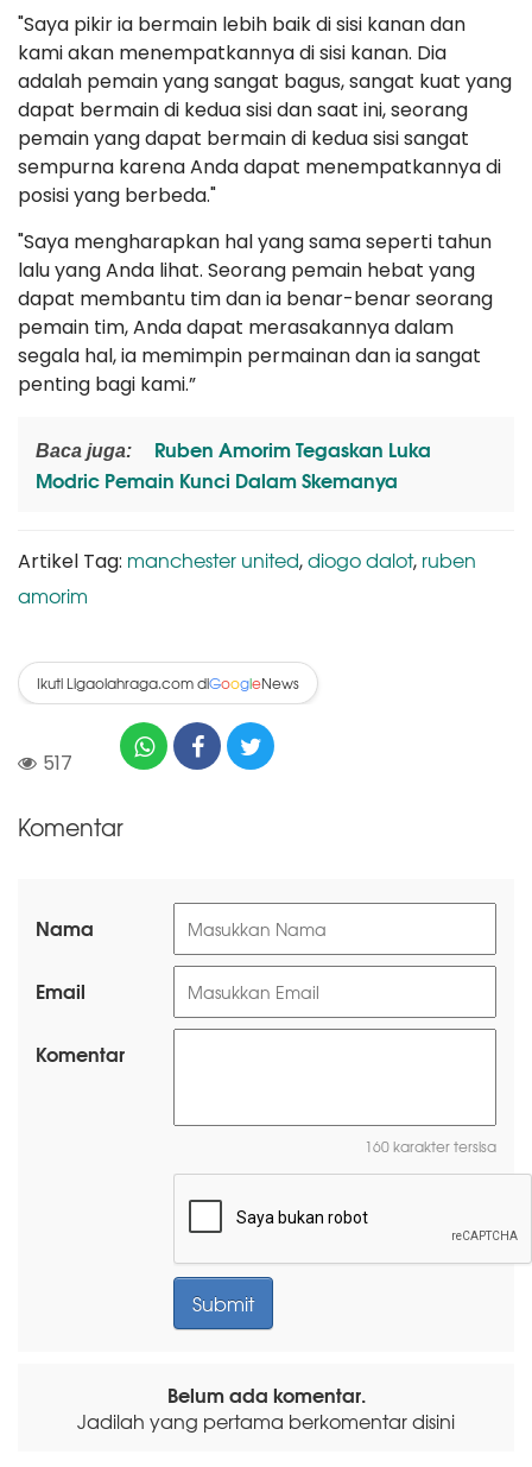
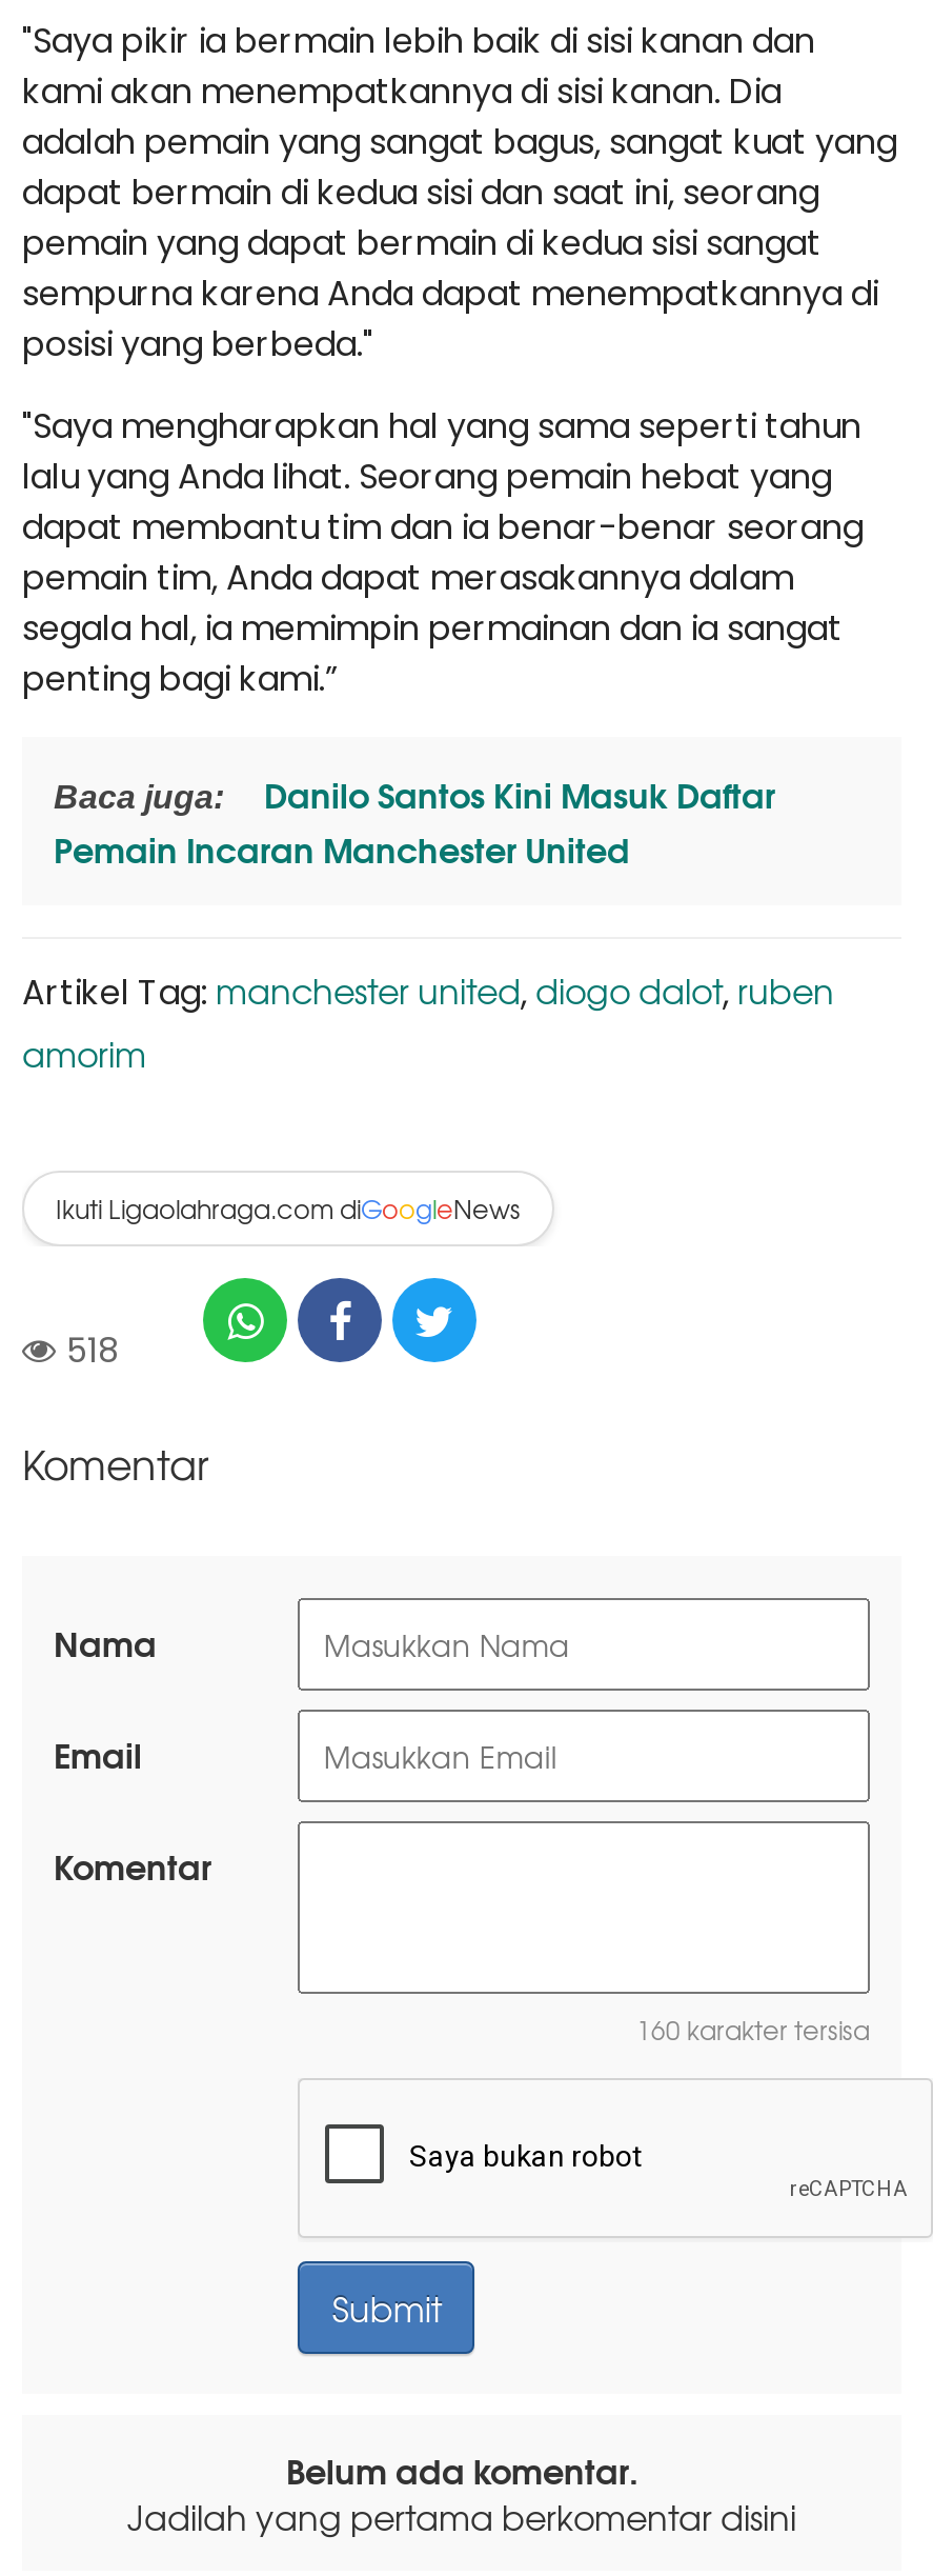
[36,434,431,494] Ruben Amorim Tegaskan Luka | Modric Pemain Kunci Dalam Skemanya -> [54,766,775,874] Danilo Santos Kini Masuk Daftar | Pemain Incaran Manchester United
[43,753,72,772] 517 -> [66,1333,119,1366] 518

